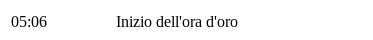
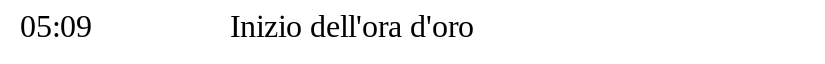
[11,13,47,30] 05:06 -> [20,9,92,43] 05:09

